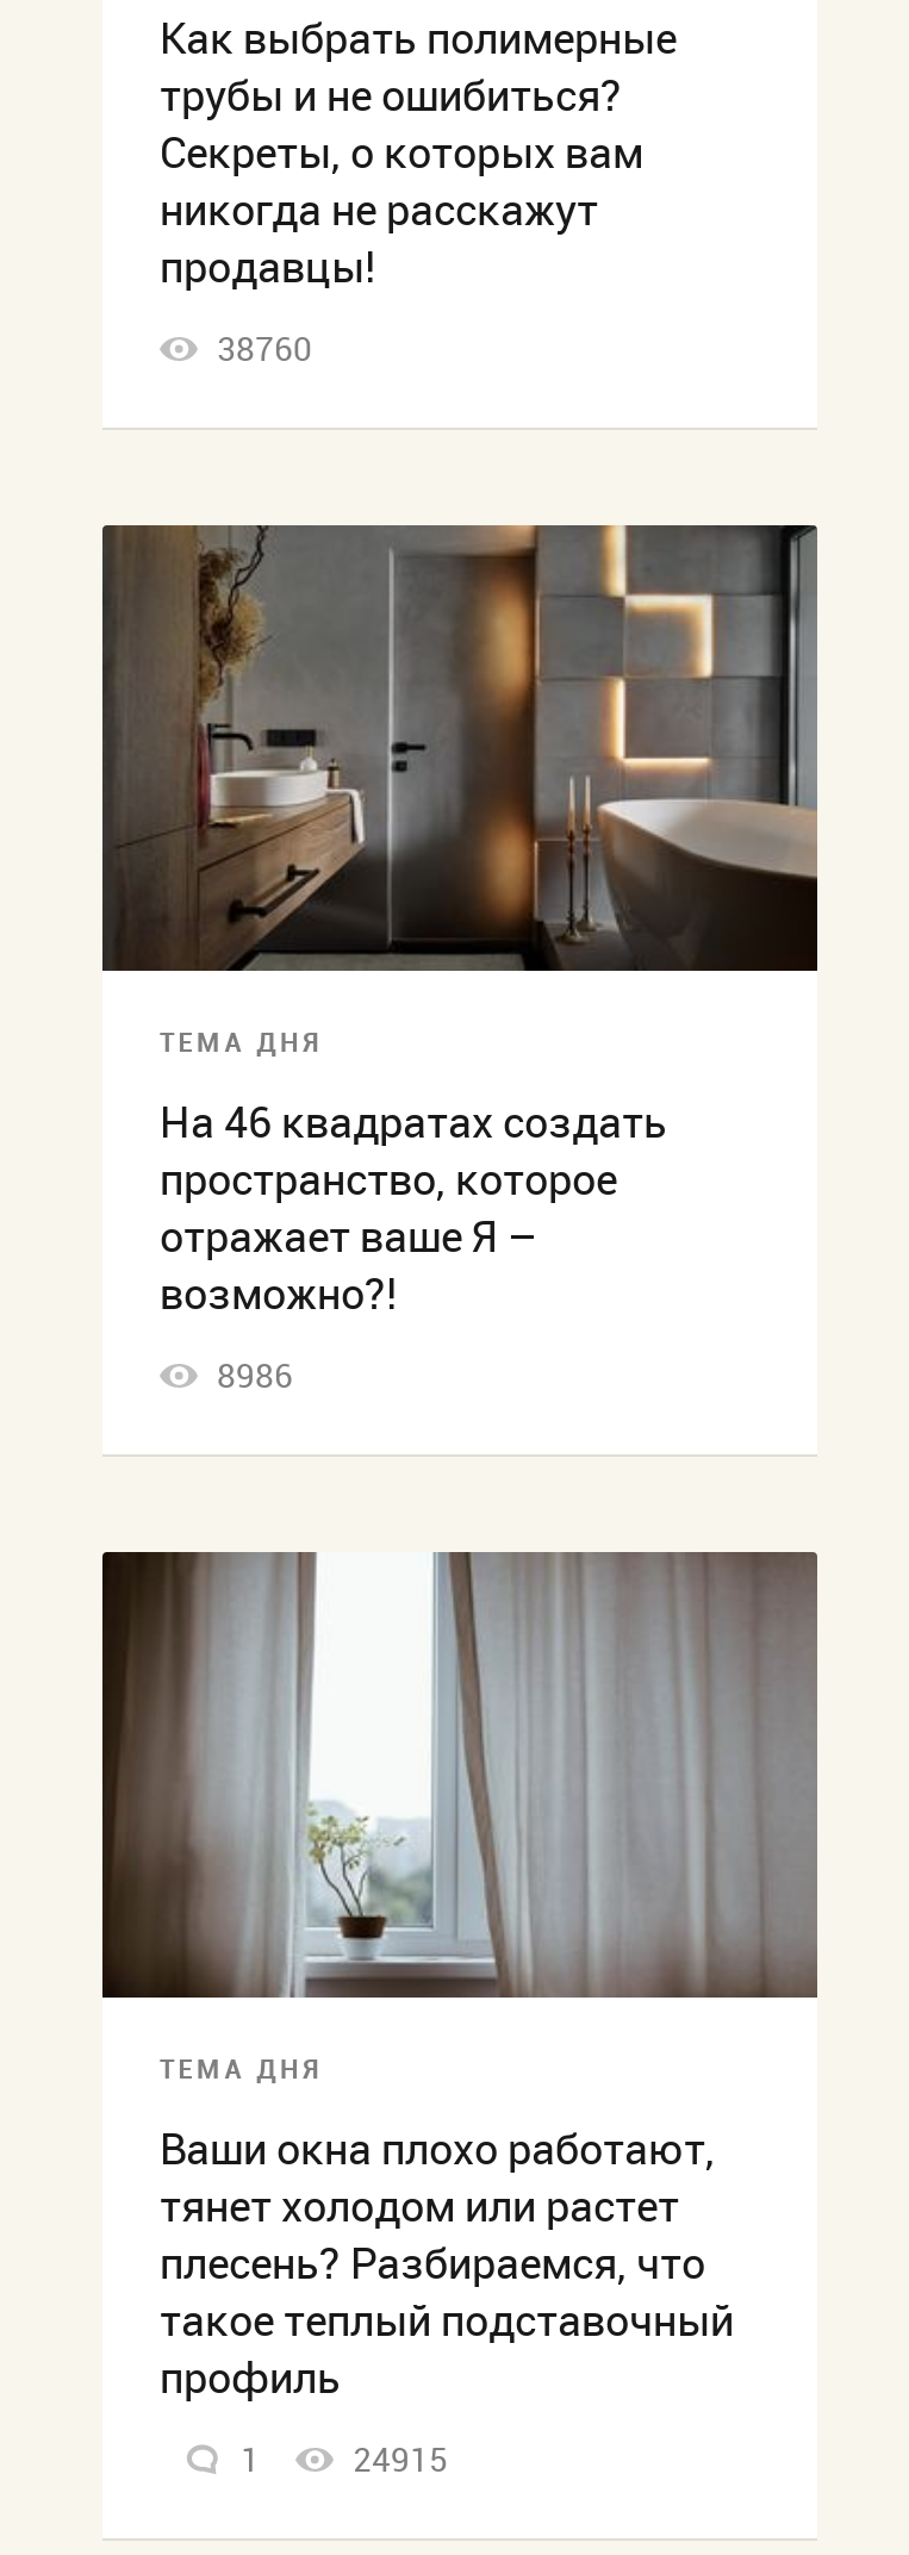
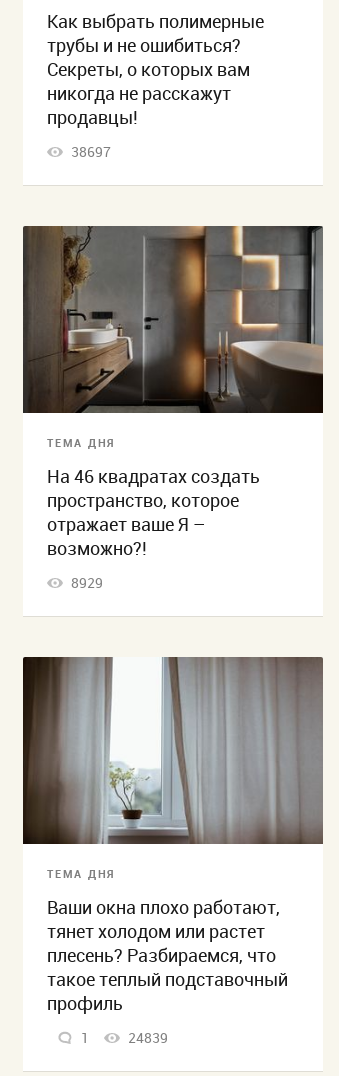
[217,330,312,368] 38760 -> [71,144,111,160] 38697
[217,1357,293,1395] 8986 -> [71,575,103,591] 8929
[353,2441,448,2479] 24915 -> [128,1030,168,1046] 24839

